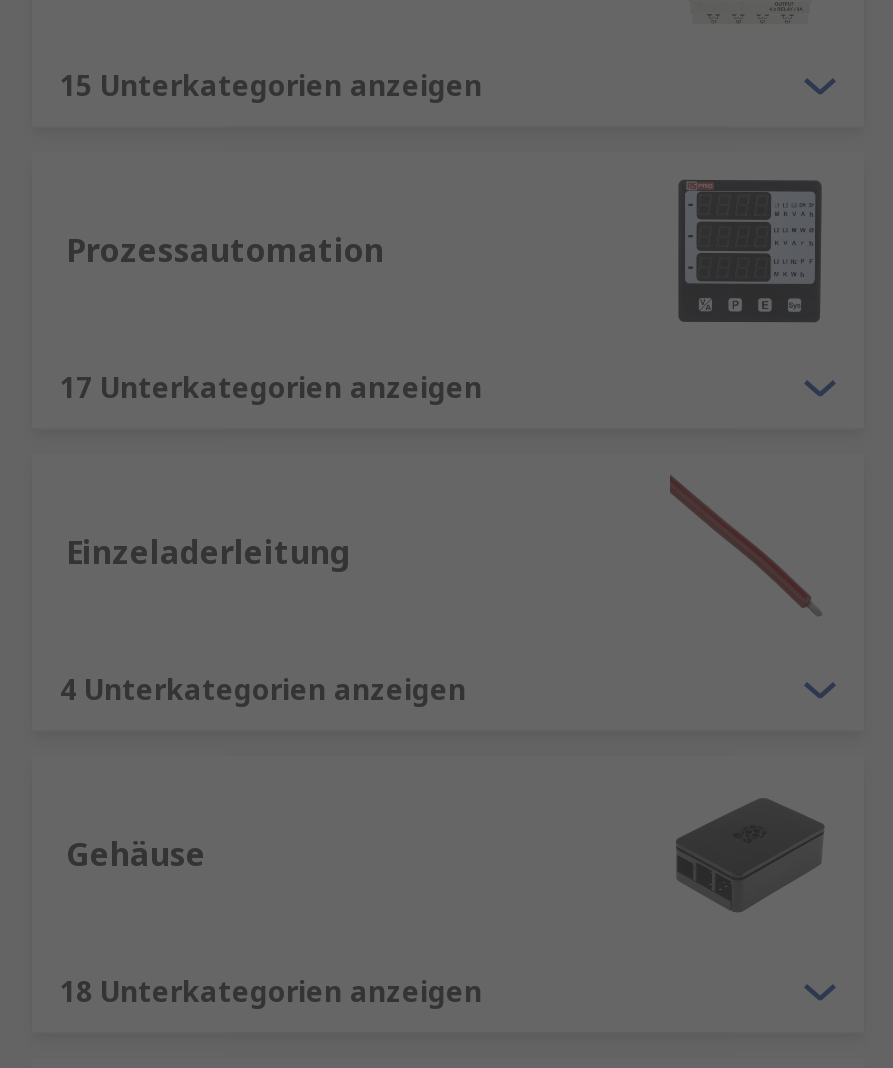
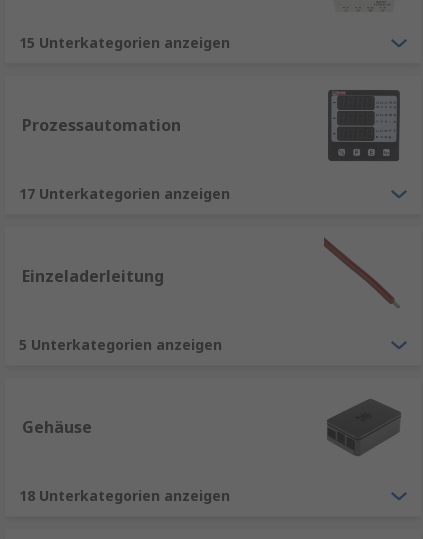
[60,671,466,709] 4 Unterkategorien anzeigen -> [19,335,222,354] 5 Unterkategorien anzeigen

